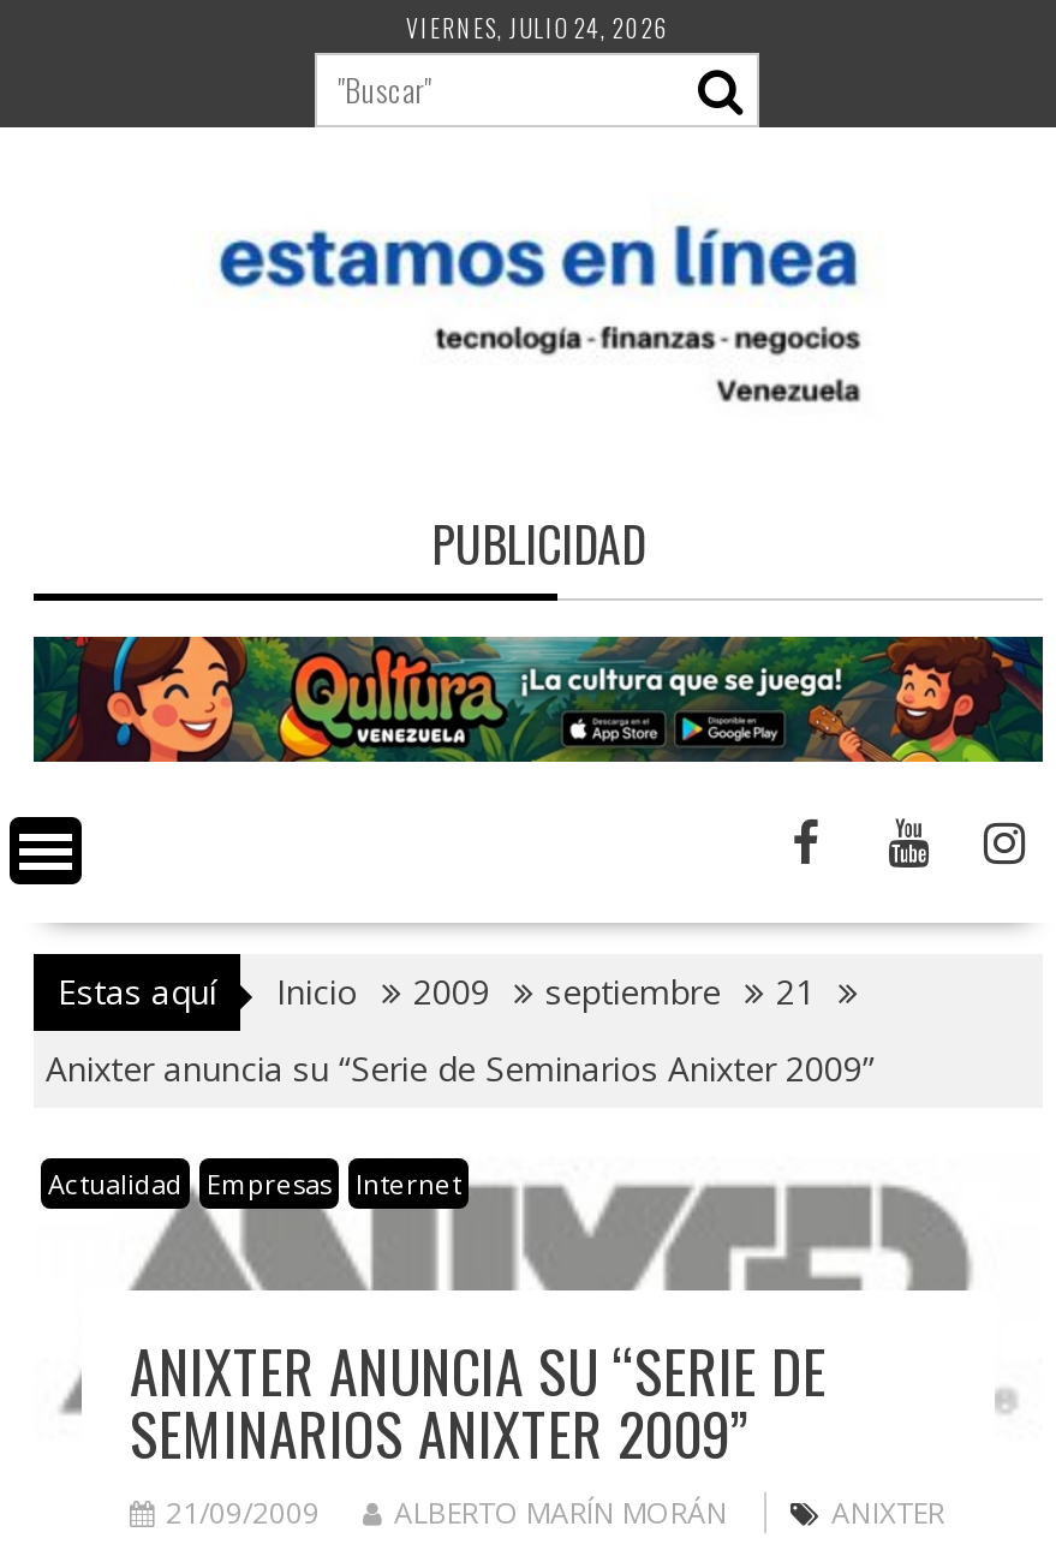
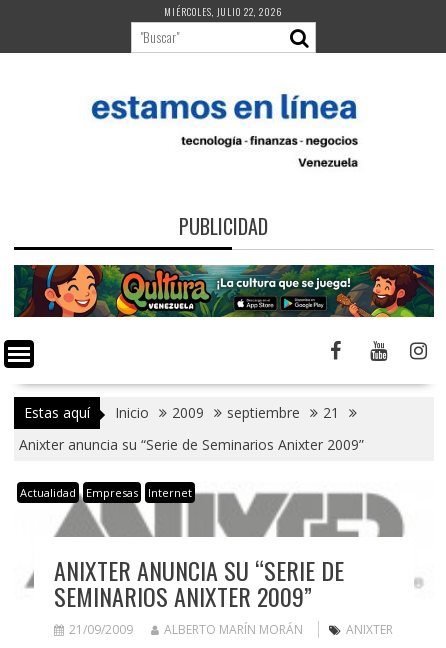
[406,10,670,46] VIERNES, JULIO 24, 2026 -> [164,4,283,19] MIÉRCOLES, JULIO 22, 2026

